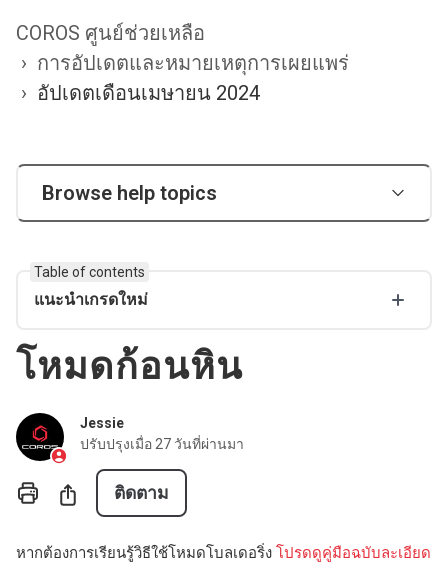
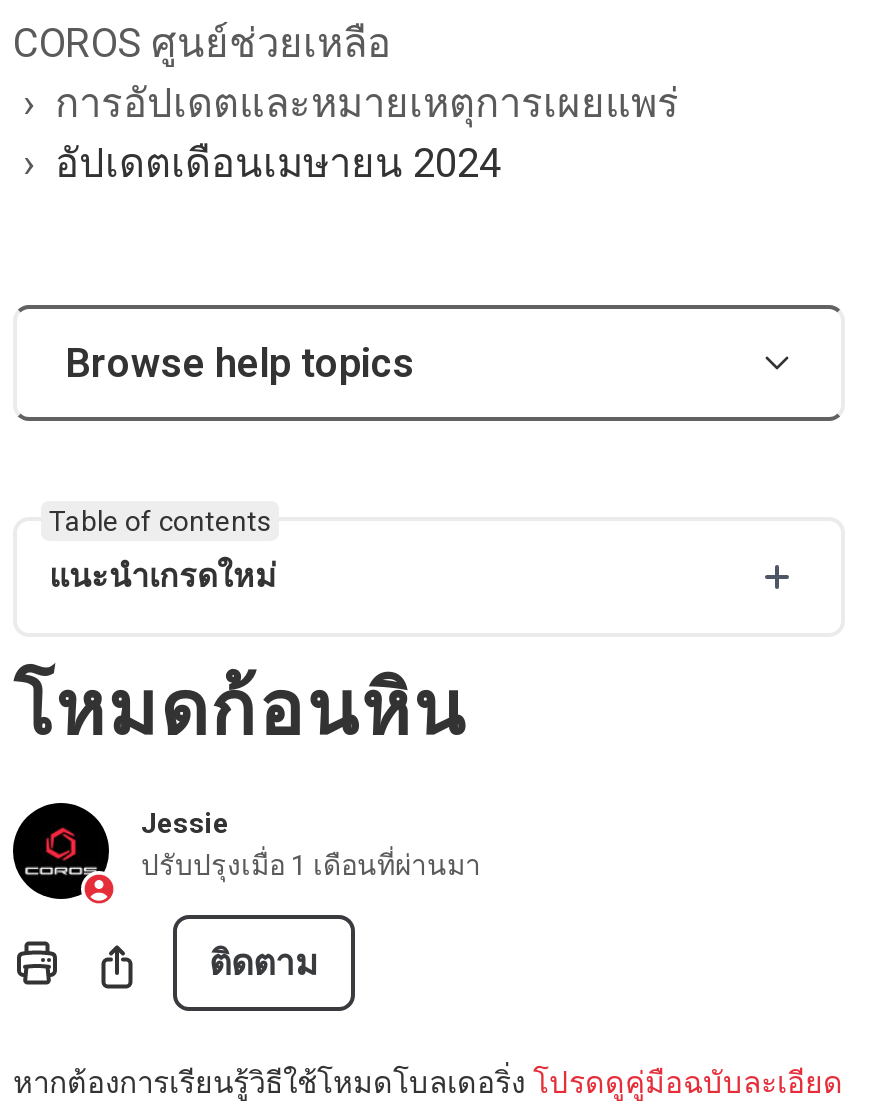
[80,436,244,452] ปรับปรุงเมื่อ27 วันที่ผ่านมา -> [141,849,481,881] ปรับปรุงเมื่อ1 เดือนที่ผ่านมา

